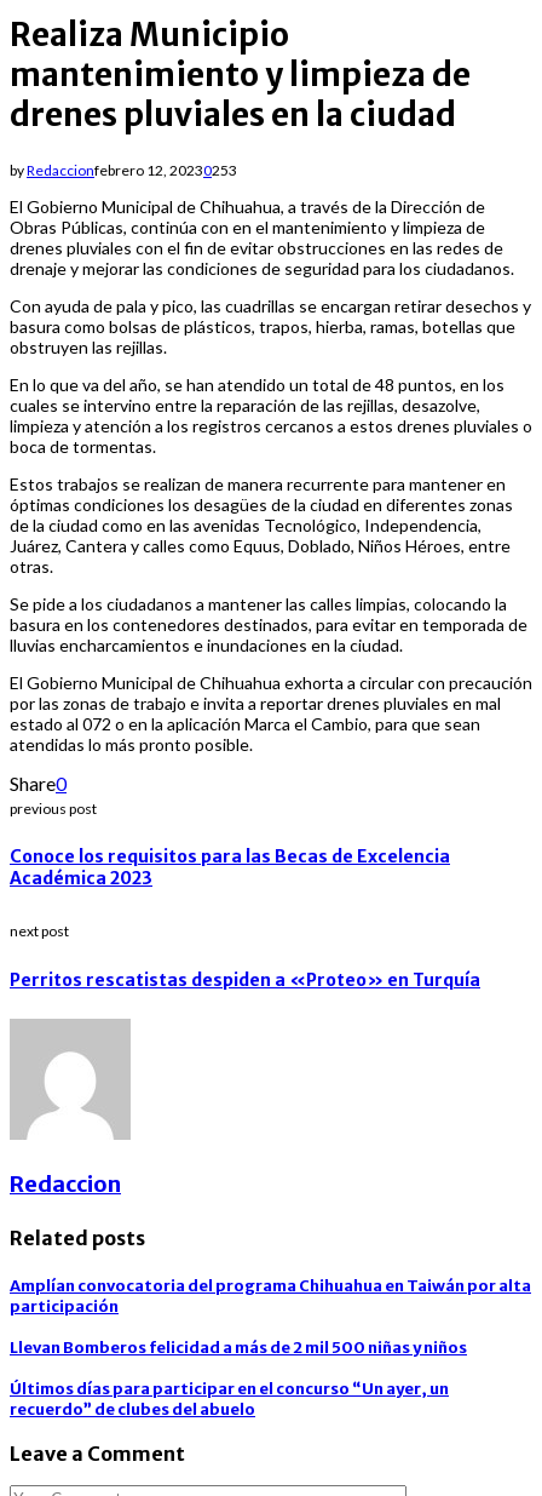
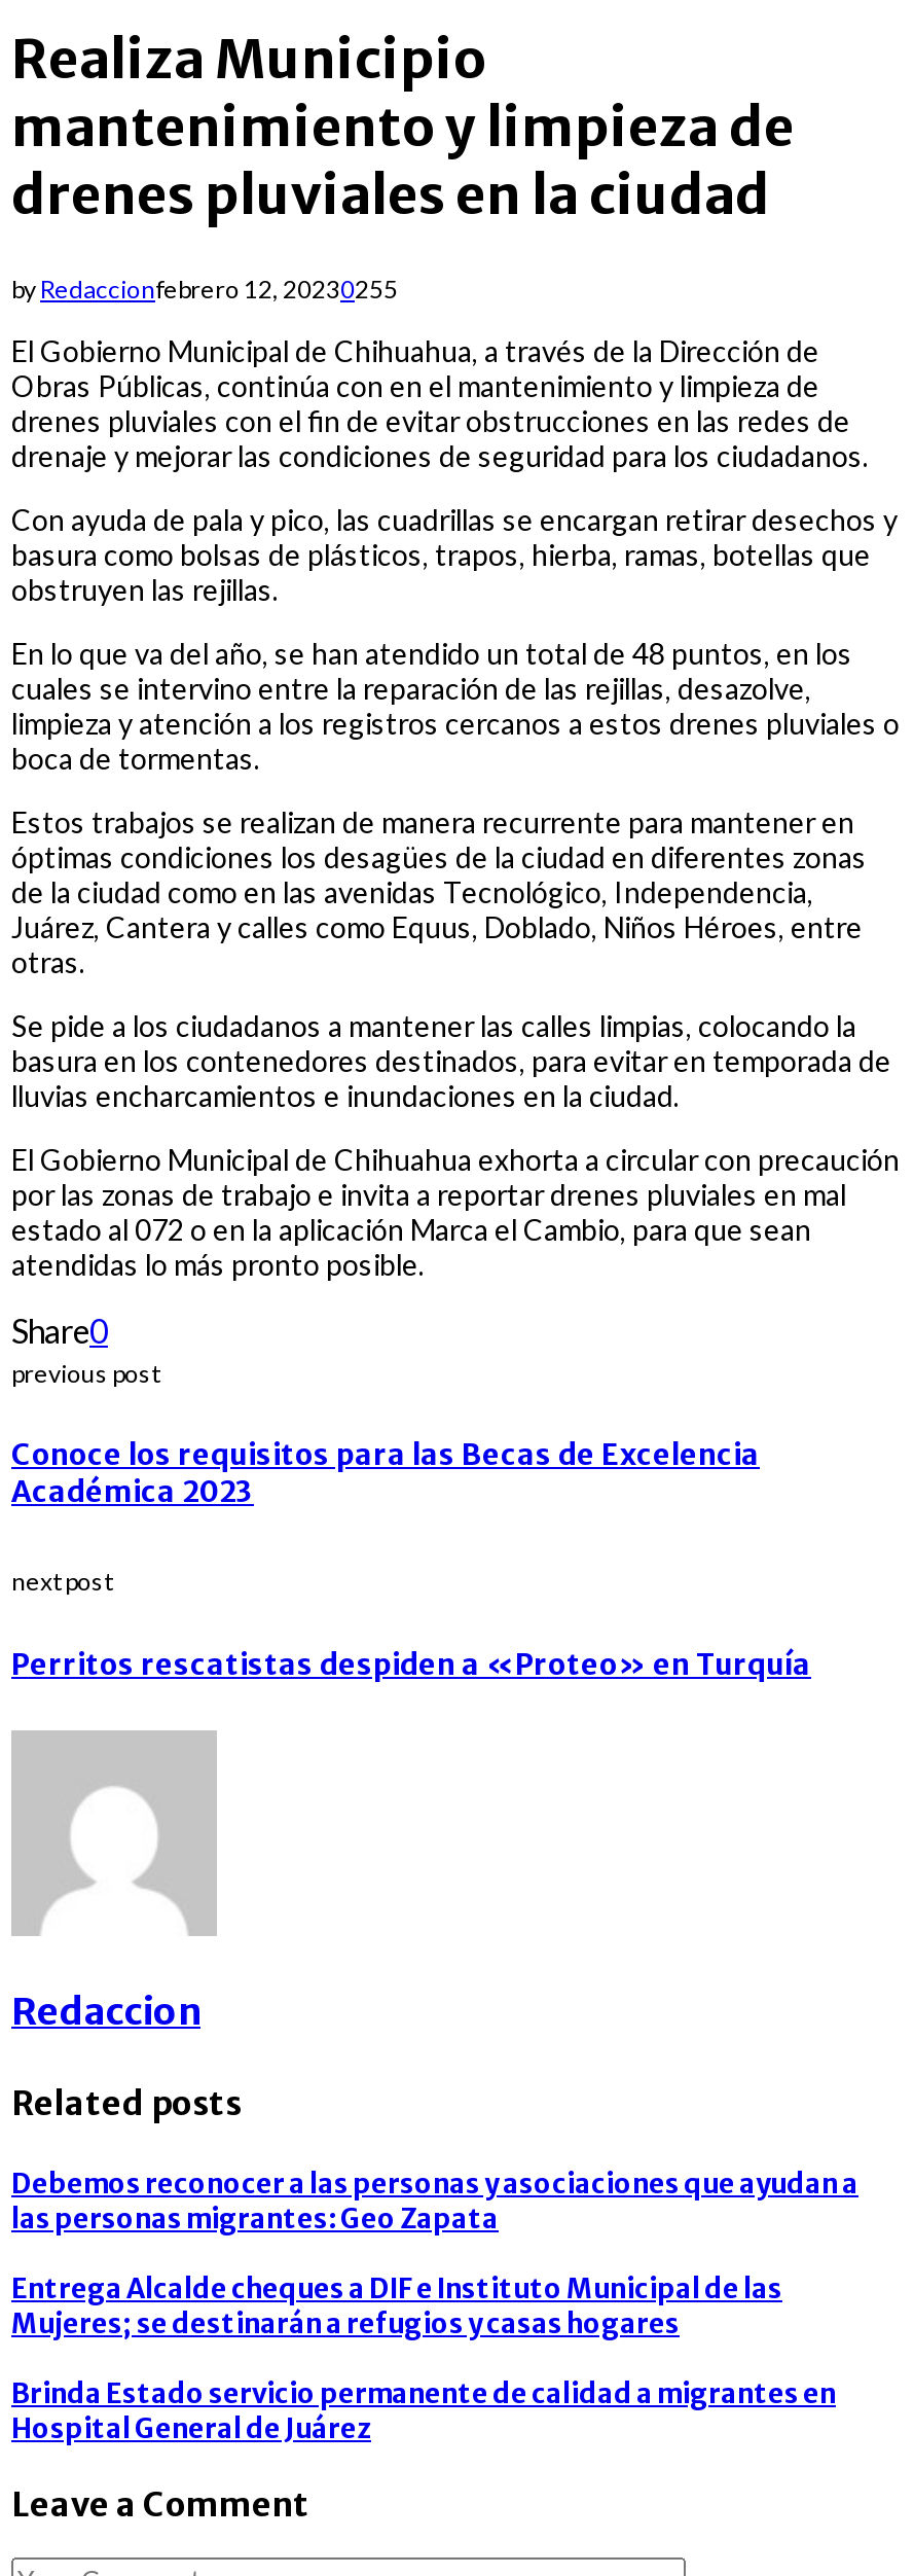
[10,161,237,179] by Redaccionfebrero 12, 20230253 -> [11,273,398,304] by Redaccionfebrero 12, 20230255
[10,1275,531,1316] Amplían convocatoria del programa Chihuahua en Taiwán por alta | participación -> [11,2166,858,2236] Debemos reconocer a las personas y asociaciones que ayudan a | las personas migrantes: Geo Zapata
[10,1337,467,1358] Llevan Bomberos felicidad a más de 2 mil 500 niñas y niños -> [11,2271,782,2341] Entrega Alcalde cheques a DIF e Instituto Municipal de las | Mujeres; se destinarán a refugios y casas hogares
[10,1379,449,1420] Últimos días para participar en el concurso “Un ayer, un | recuerdo” de clubes del abuelo -> [11,2377,836,2447] Brinda Estado servicio permanente de calidad a migrantes en | Hospital General de Juárez

